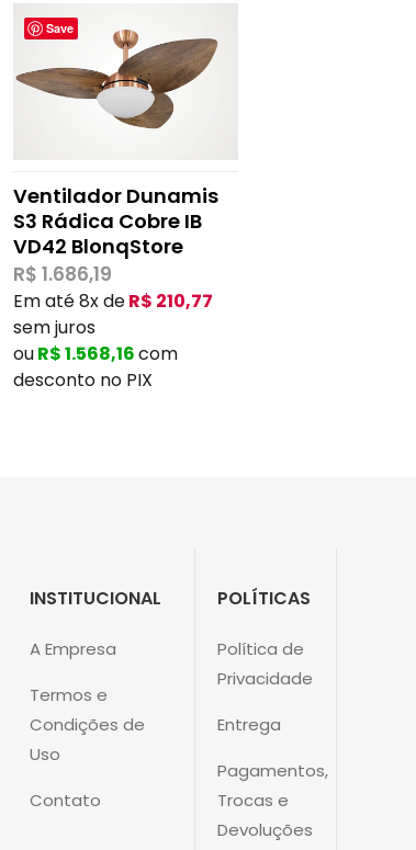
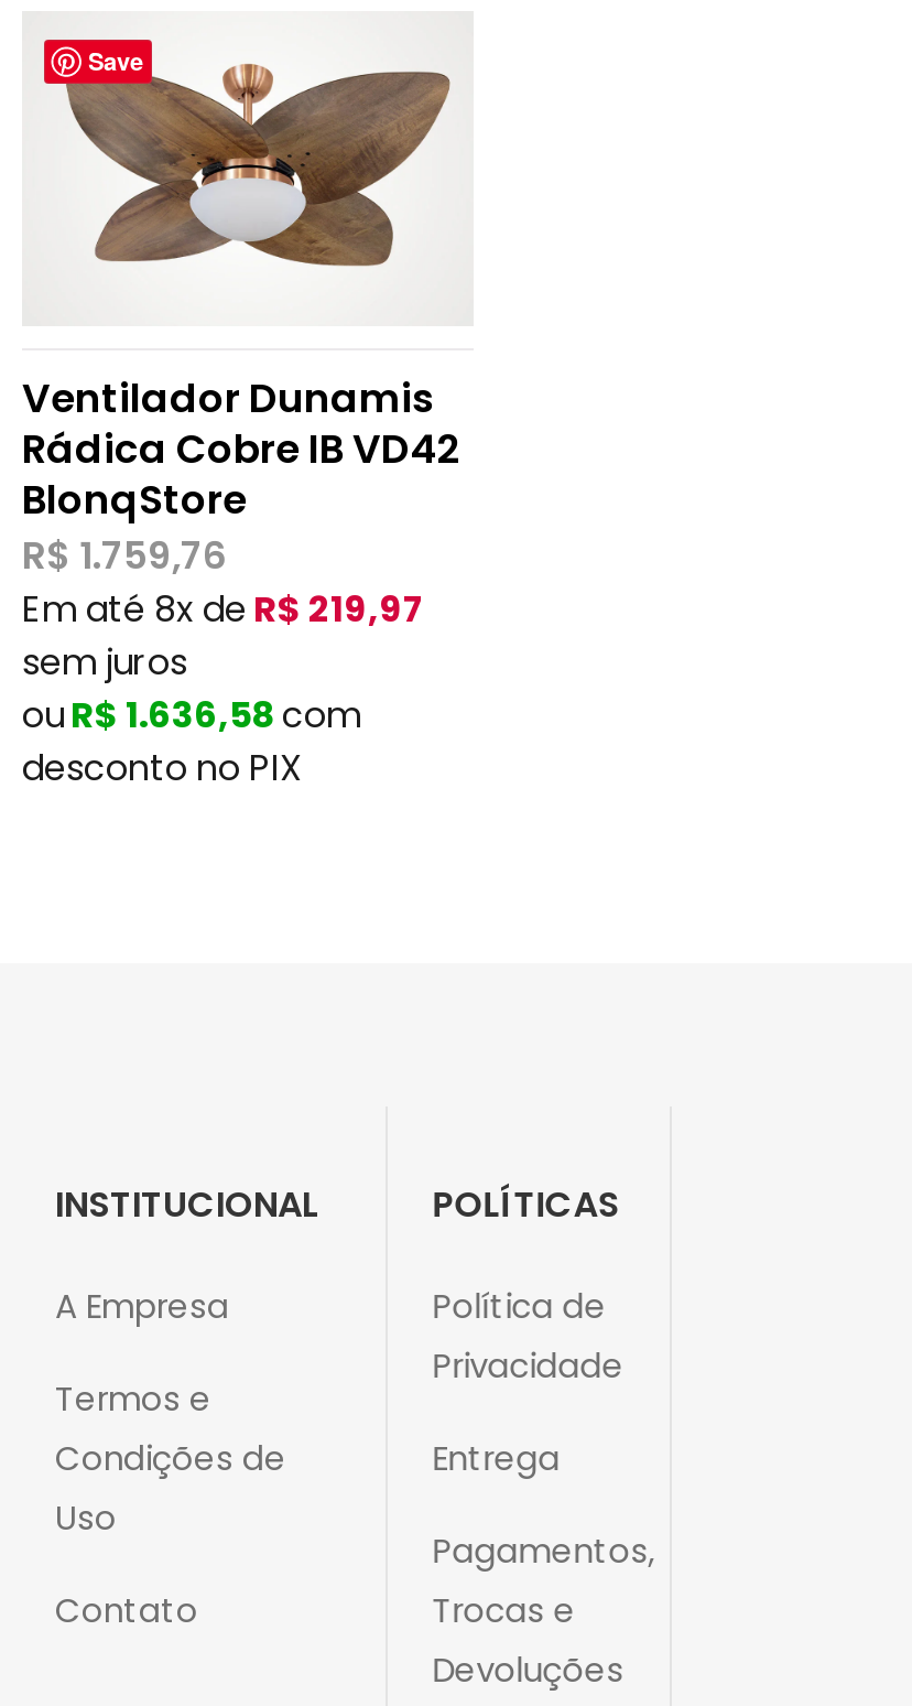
[15,33,226,131] [image] -> [29,68,452,269] [image]
[13,208,213,314] S3 Rádica Cobre IB | VD42 BlonqStore | R$1.686,19 | Em até 8x de R$210,77 -> [22,421,460,635] Rádica Cobre IB VD42 | BlonqStore | R$1.759,76 | Em até 8x de R$219,97
[13,341,178,367] ou R$1.568,16 com -> [22,690,361,741] ou R$1.636,58 com

